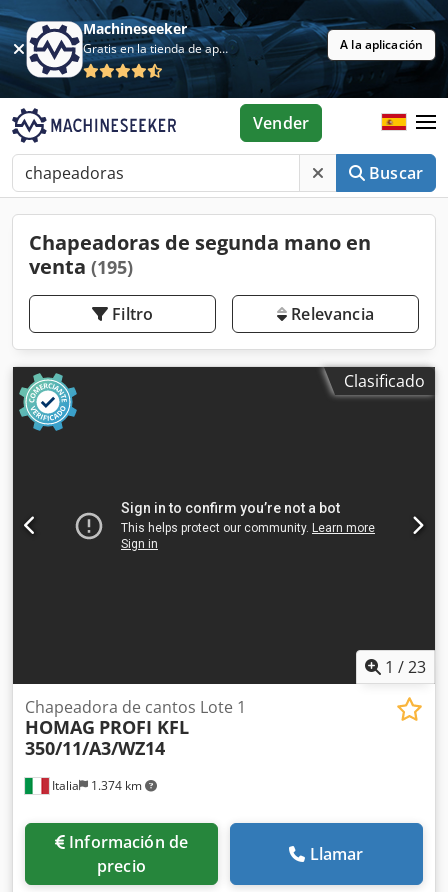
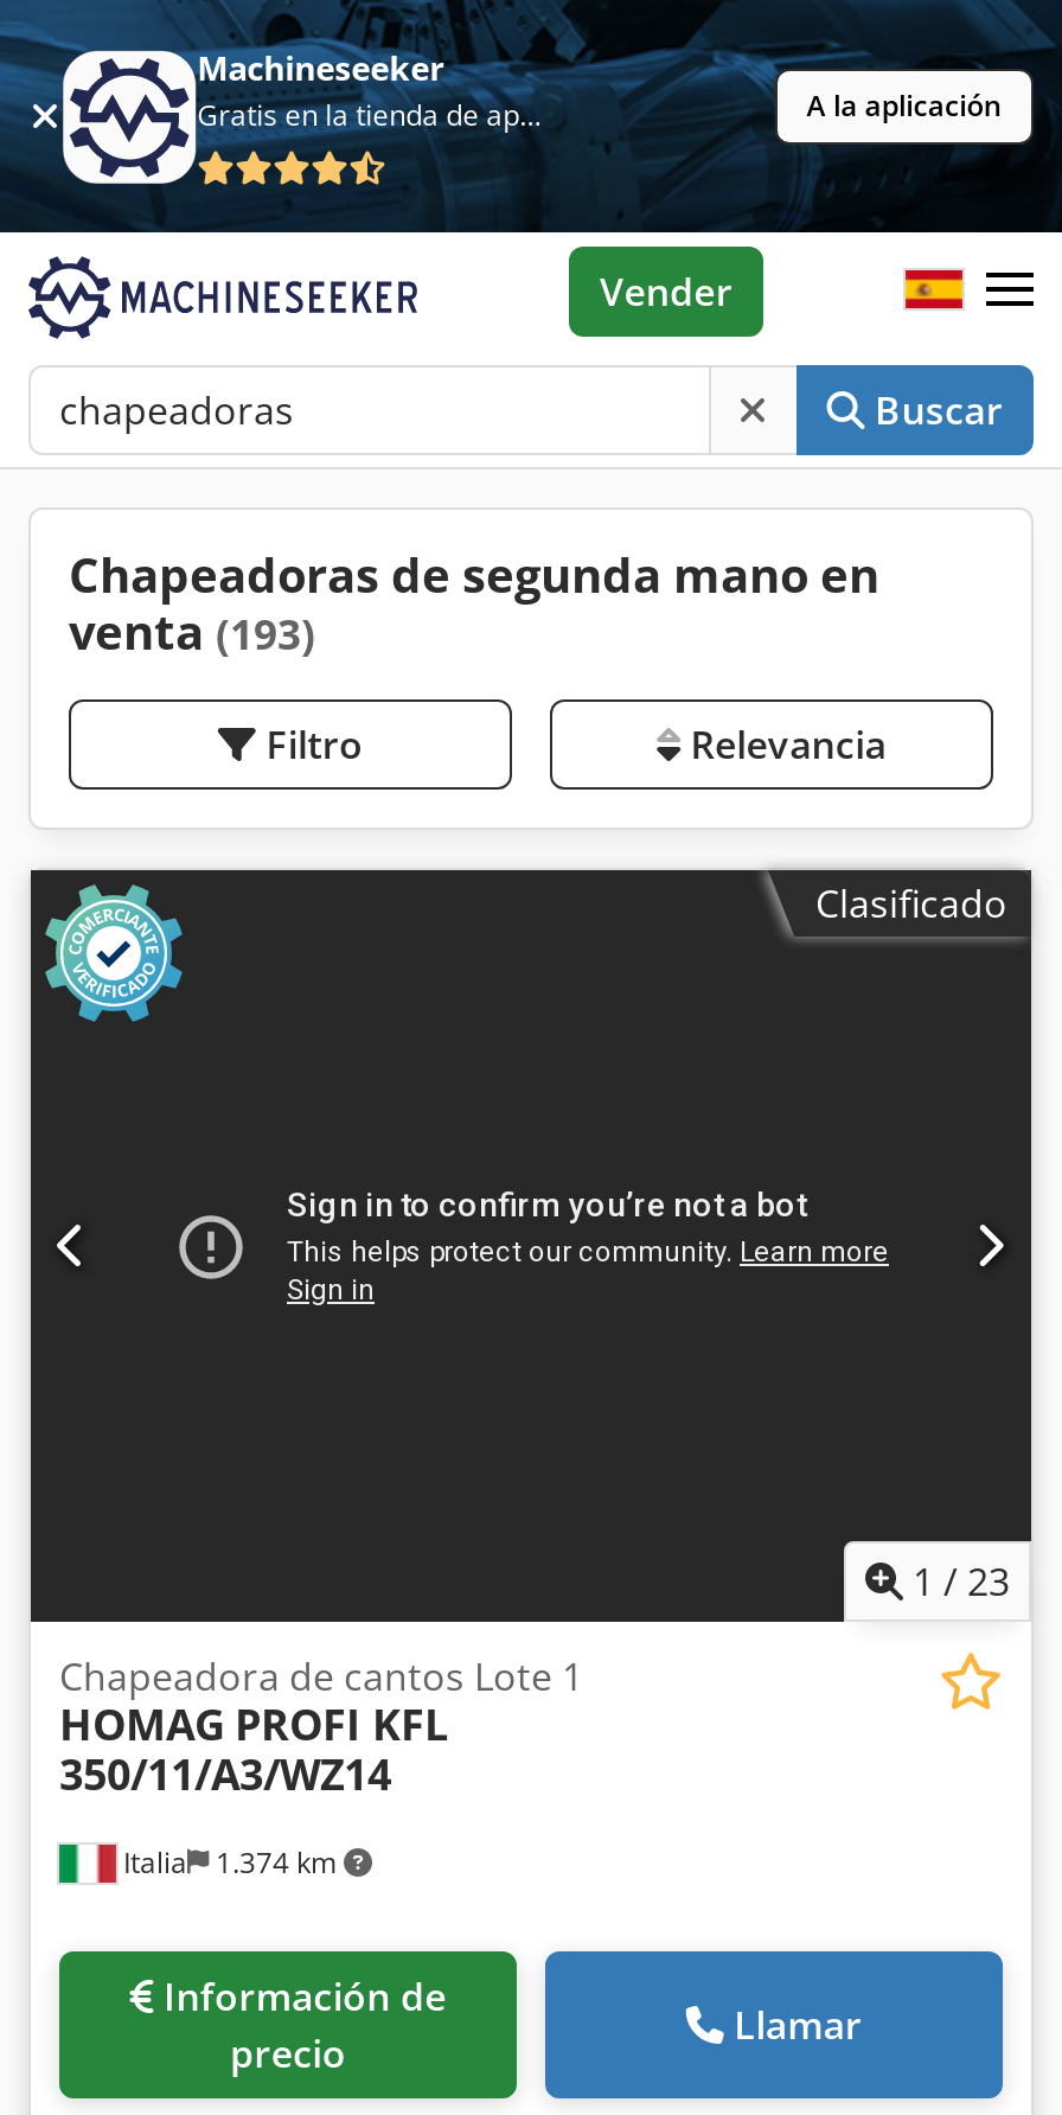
[29,253,133,280] venta (195) -> [69,600,315,664] venta (193)

